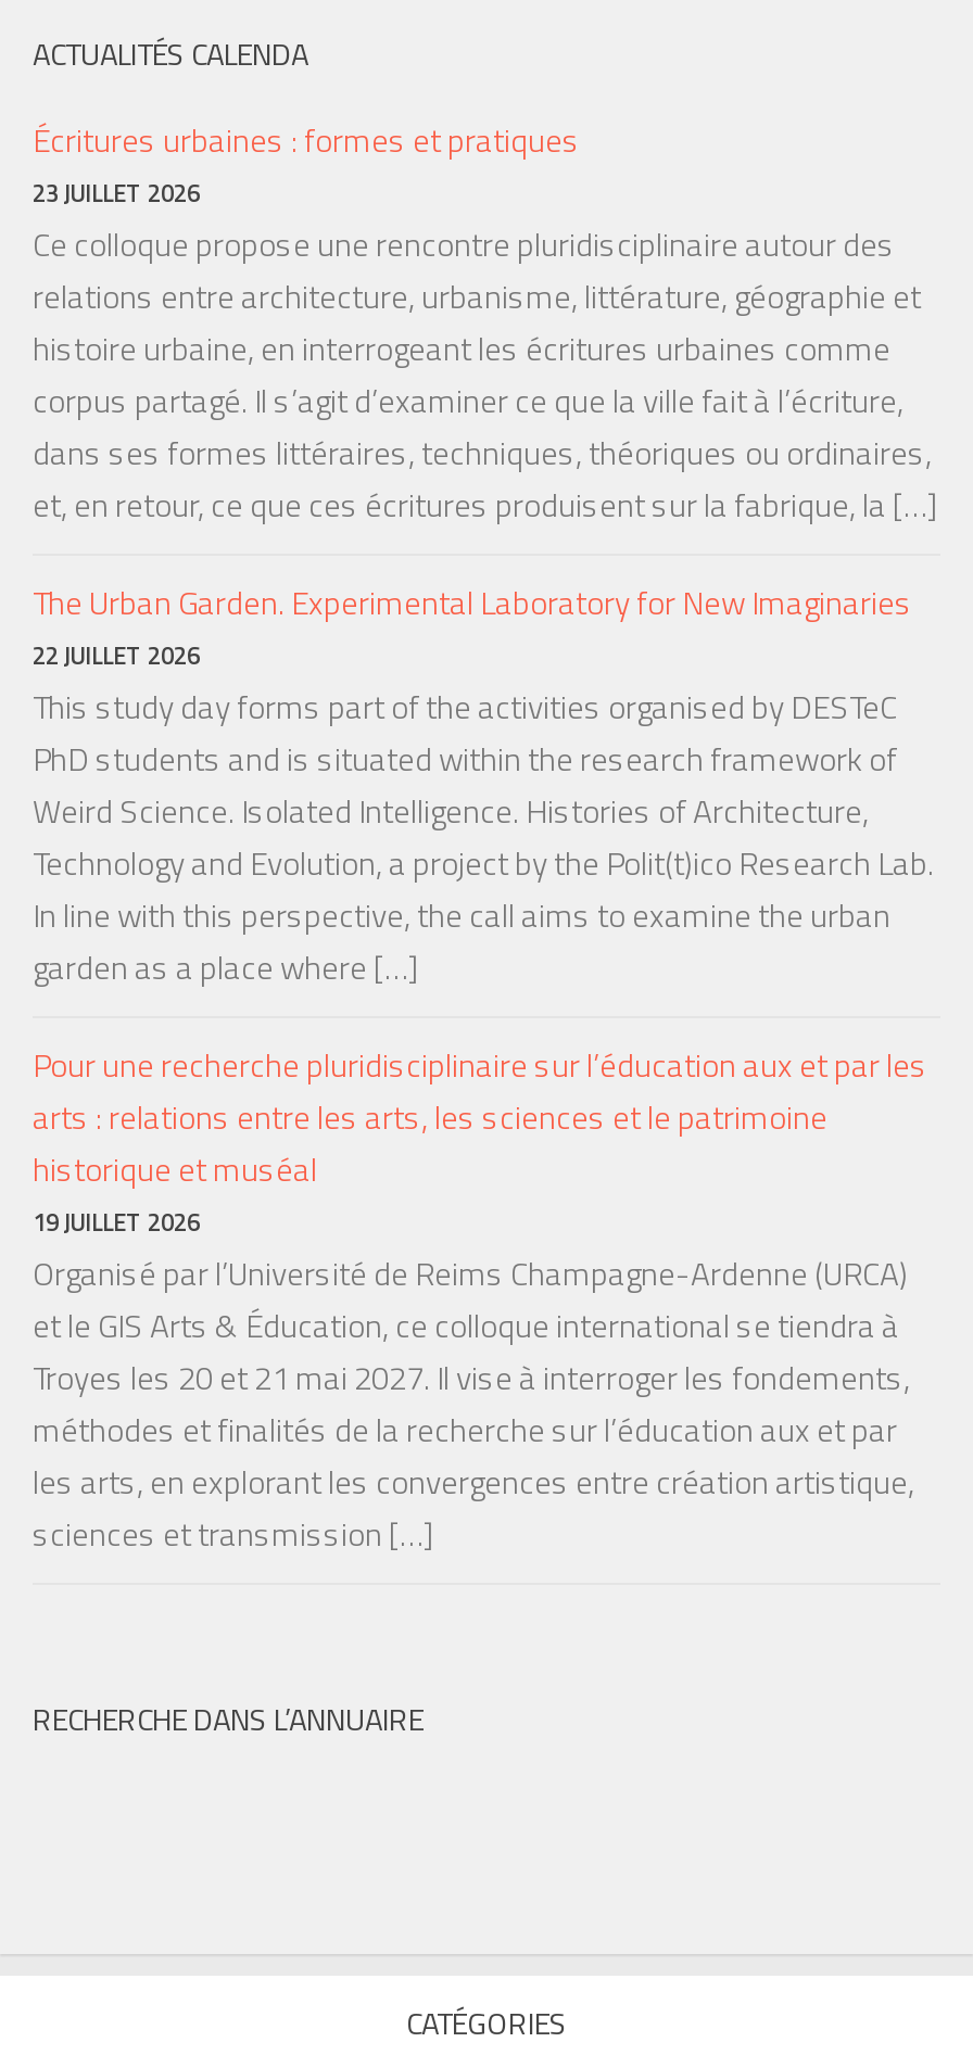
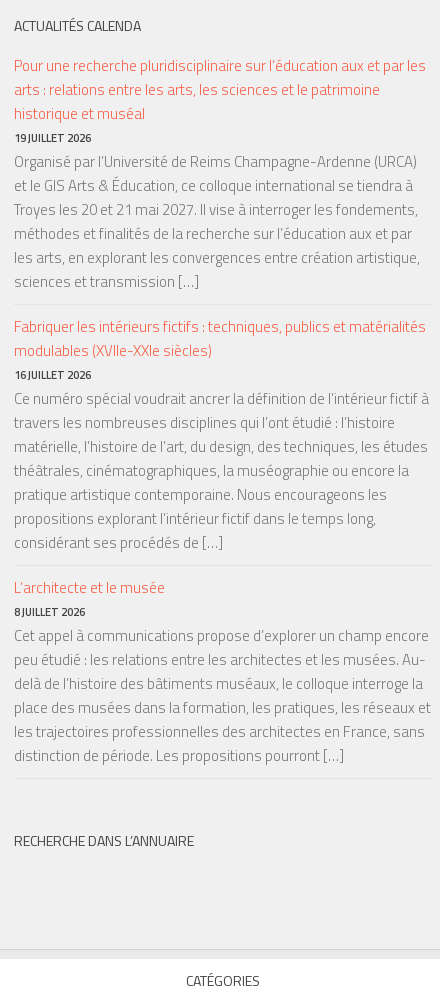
[33,115,938,992] Écritures urbaines : formes et pratiques | 23 JUILLET 2026 | Ce colloque propose une rencontre pluridisciplinaire autour des | relations entre architecture, urbanisme, littérature, géographie et | histoire urbaine, en interrogeant les écritures urbaines comme | corpus partagé. Il s’agit d’examiner ce que la ville fait à l’écriture, | dans ses formes littéraires, techniques, théoriques ou ordinaires, | et, en retour, ce que ces écritures produisent sur la fabrique, la […] | The Urban Garden. Experimental Laboratory for New Imaginaries | 22 JUILLET 2026 | This study day forms part of the activities organised by DESTeC | PhD students and is situated within the research framework of | Weird Science. Isolated Intelligence. Histories of Architecture, | Technology and Evolution, a project by the Polit(t)ico Research Lab. | In line with this perspective, the call aims to examine the urban | garden as a place where […] -> none
moved [33,1040,927,1559] -> [14,54,426,293]: Pour une recherche pluridisciplinaire sur l’éducation aux et par les | arts : relations entre les arts, les sciences et le patrimoine | historique et muséal | ... | les arts, en explorant les convergences entre création artistique, | sciences et transmission […]
none -> [14,315,431,767] Fabriquer les intérieurs fictifs : techniques, publics et matérialités | modulables (XVIIe-XXIe siècles) | 16 JUILLET 2026 | Ce numéro spécial voudrait ancrer la définition de l’intérieur fictif à | travers les nombreuses disciplines qui l’ont étudié : l’histoire | matérielle, l’histoire de l’art, du design, des techniques, les études | théâtrales, cinématographiques, la muséographie ou encore la | pratique artistique contemporaine. Nous encourageons les | propositions explorant l’intérieur fictif dans le temps long, | considérant ses procédés de […] | L’architecte et le musée | 8 JUILLET 2026 | Cet appel à communications propose d’explorer un champ encore | peu étudié : les relations entre les architectes et les musées. Au- | delà de l’histoire des bâtiments muséaux, le colloque interroge la | place des musées dans la formation, les pratiques, les réseaux et | les trajectoires professionnelles des architectes en France, sans | distinction de période. Les propositions pourront […]

